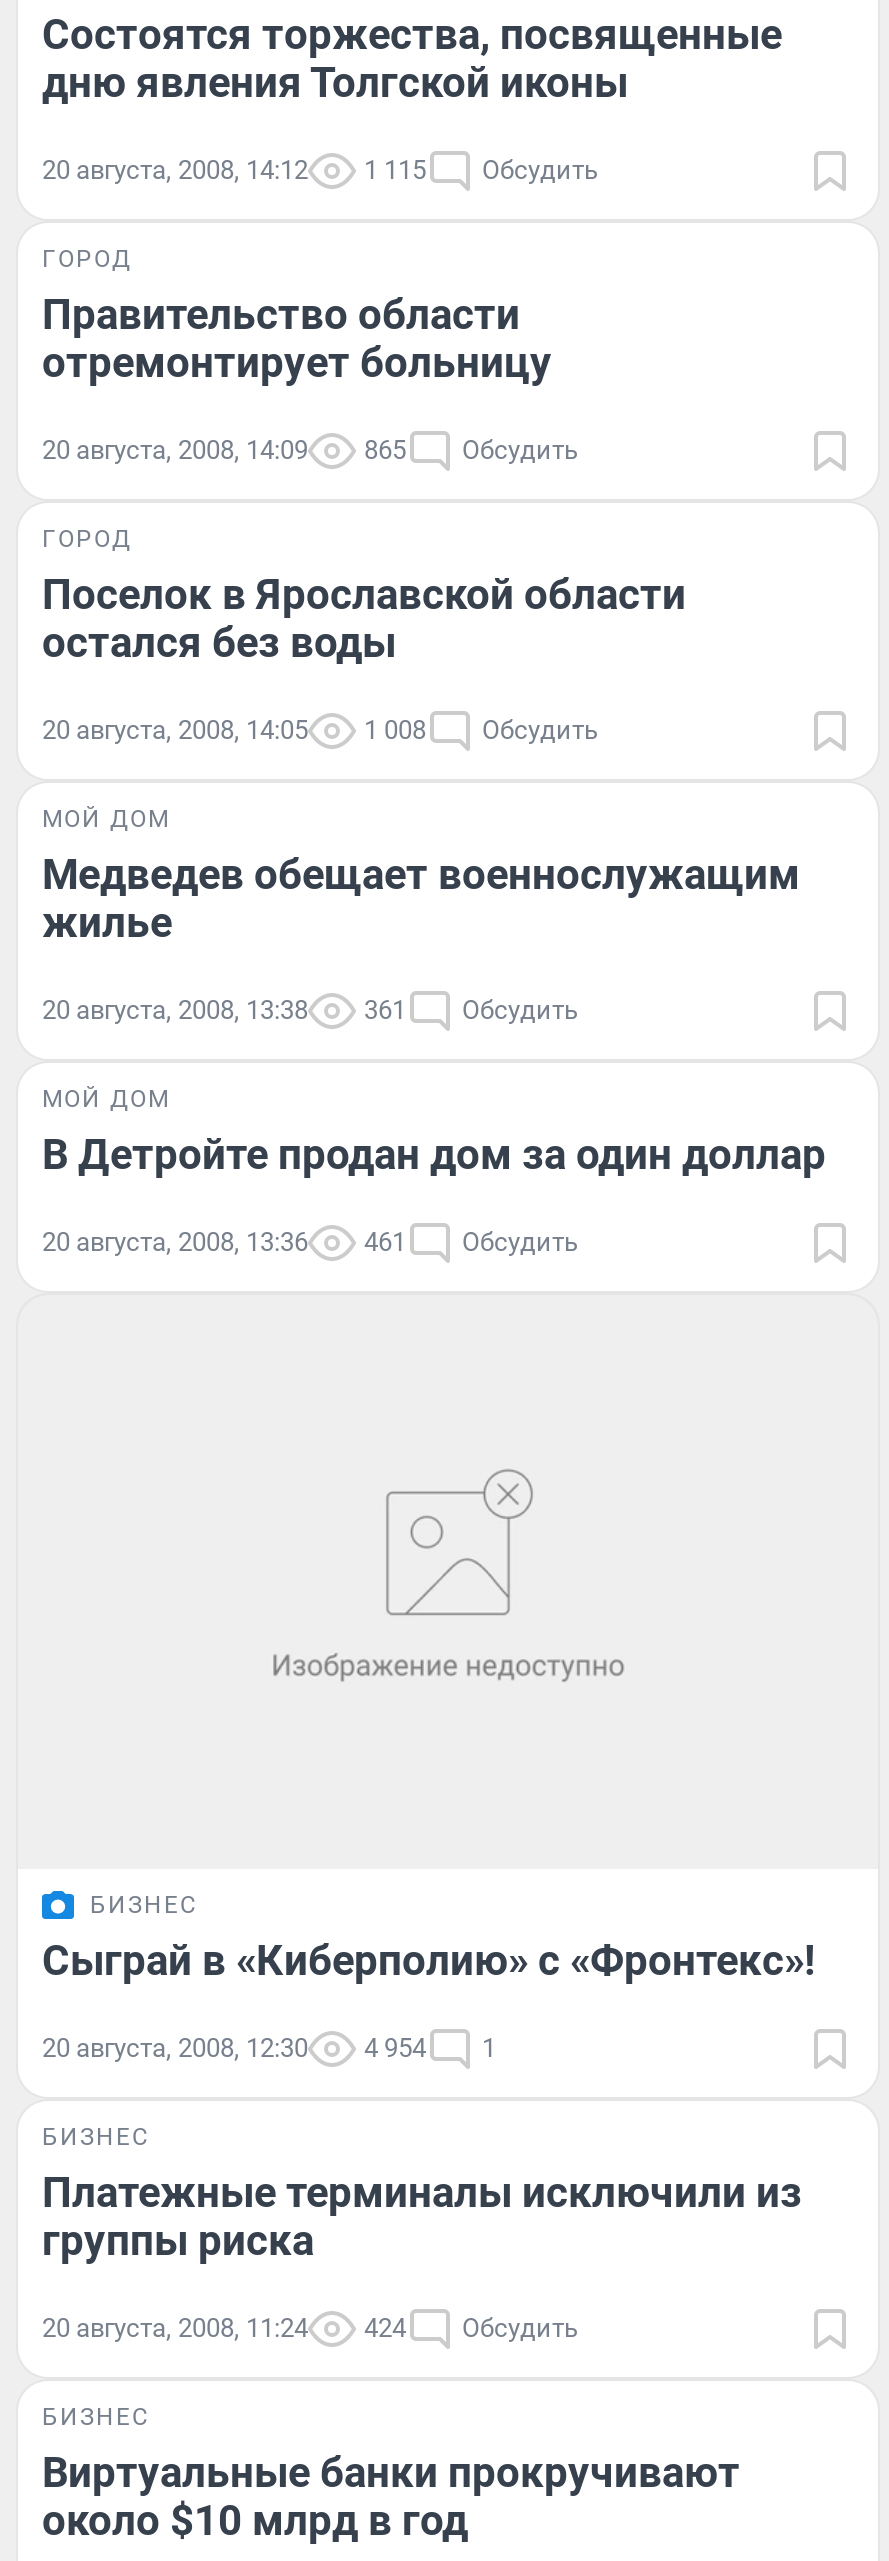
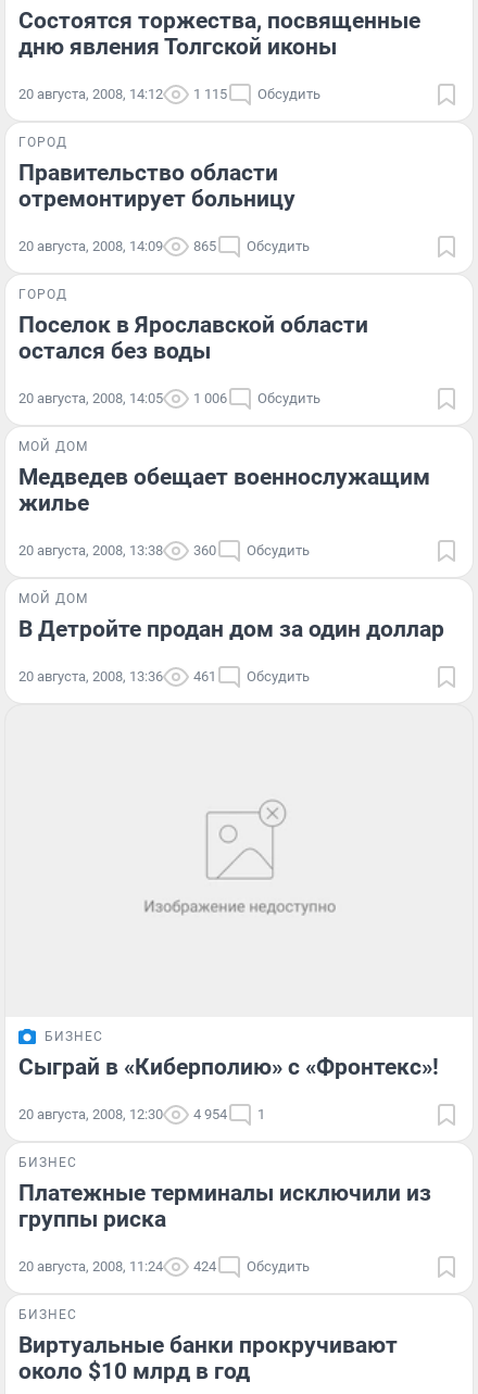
[42,715,598,745] 20 августа, 2008, 14:05 1 008 Обсудить -> [18,390,320,406] 20 августа, 2008, 14:05 1 006 Обсудить
[42,995,578,1025] 20 августа, 2008, 13:38 361 Обсудить -> [18,542,310,558] 20 августа, 2008, 13:38 360 Обсудить

